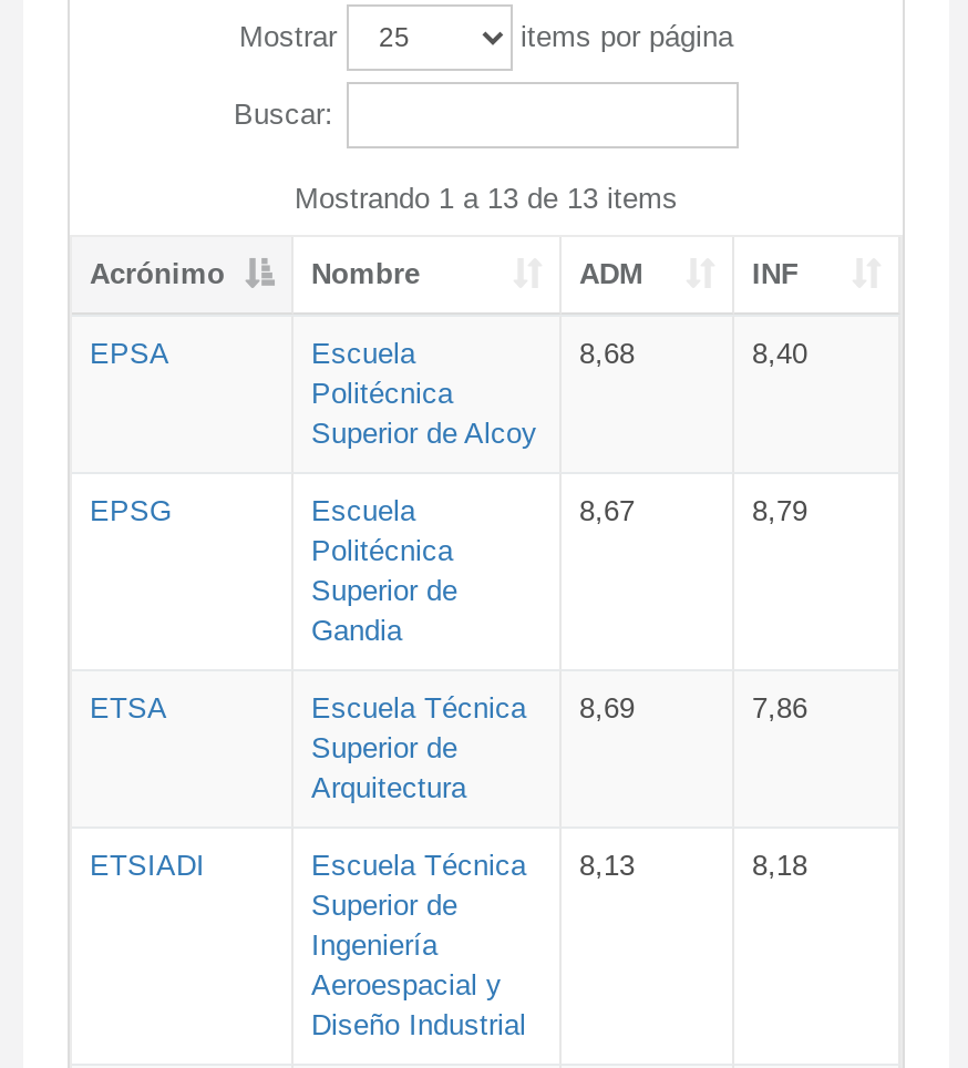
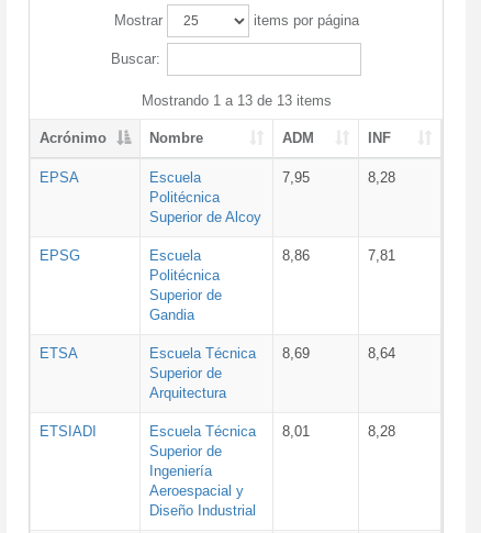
[579,337,635,370] 8,68 -> [282,169,310,186] 7,95
[752,337,807,370] 8,40 -> [368,169,395,186] 8,28
[579,494,635,527] 8,67 -> [282,247,310,264] 8,86
[752,494,807,527] 8,79 -> [368,247,395,264] 7,81
[752,691,807,725] 7,86 -> [368,345,395,362] 8,64
[311,849,635,882] Escuela Técnica 8,13 -> [149,423,310,440] Escuela Técnica 8,01
[752,849,807,882] 8,18 -> [368,423,395,440] 8,28

